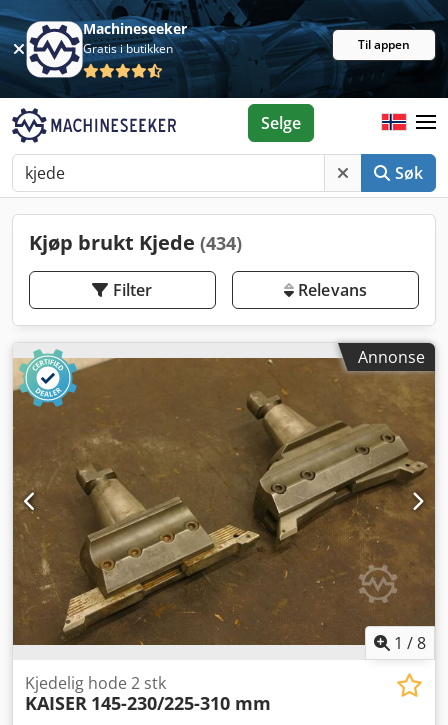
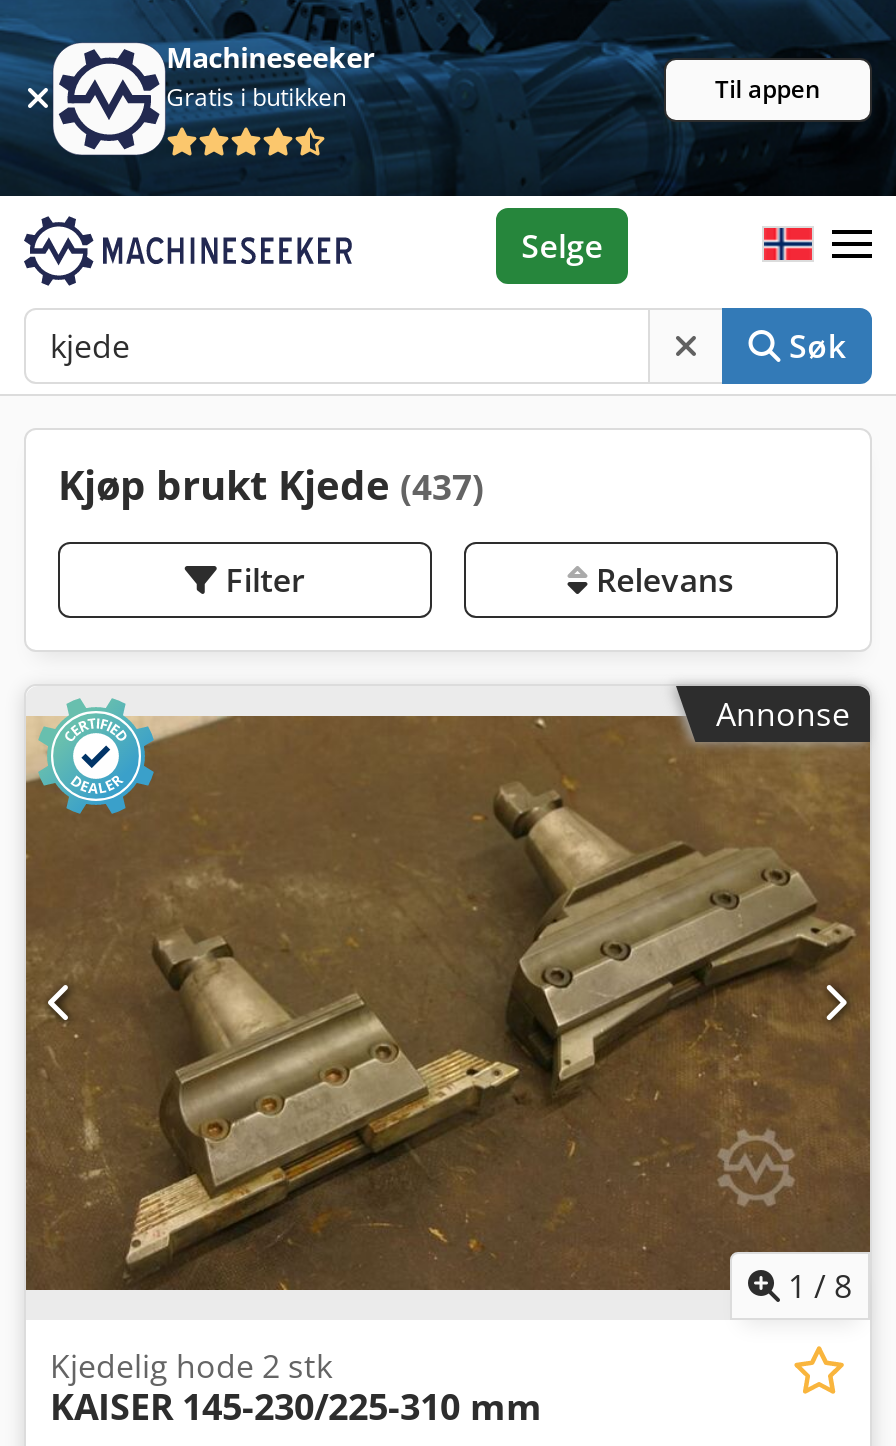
[29,229,242,256] Kjøp brukt Kjede (434) -> [58,458,484,512] Kjøp brukt Kjede (437)

